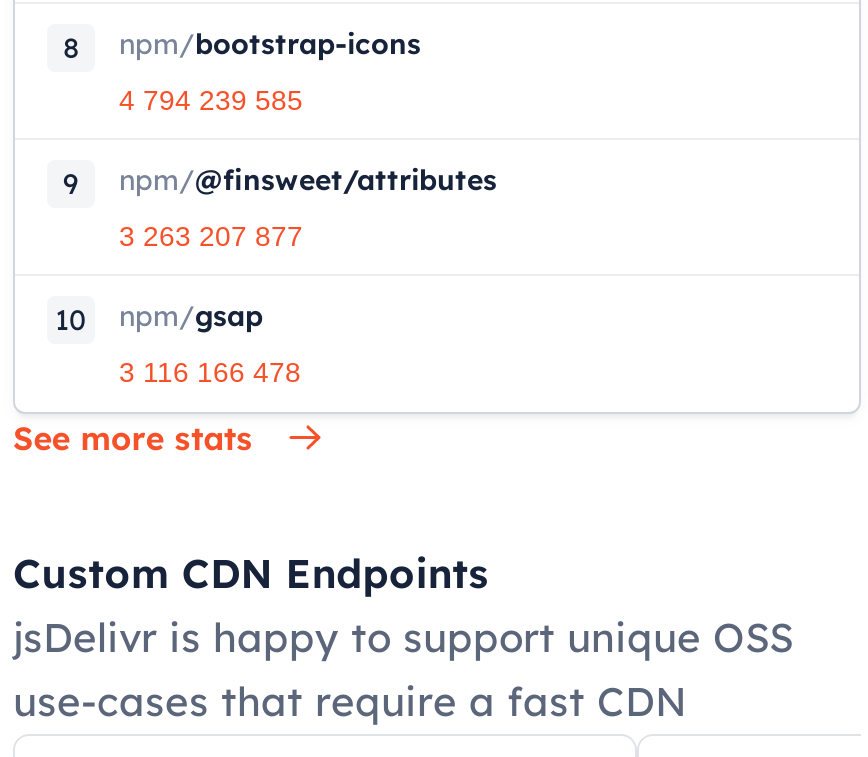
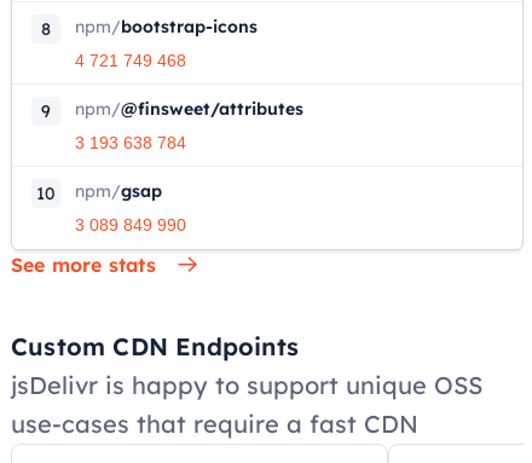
[119,84,303,116] 4 794 239 585 -> [75,51,186,70] 4 721 749 468
[119,220,303,252] 3 263 207 877 -> [75,133,186,152] 3 193 638 784
[119,356,301,388] 3 116 166 478 -> [75,215,186,235] 3 089 849 990

